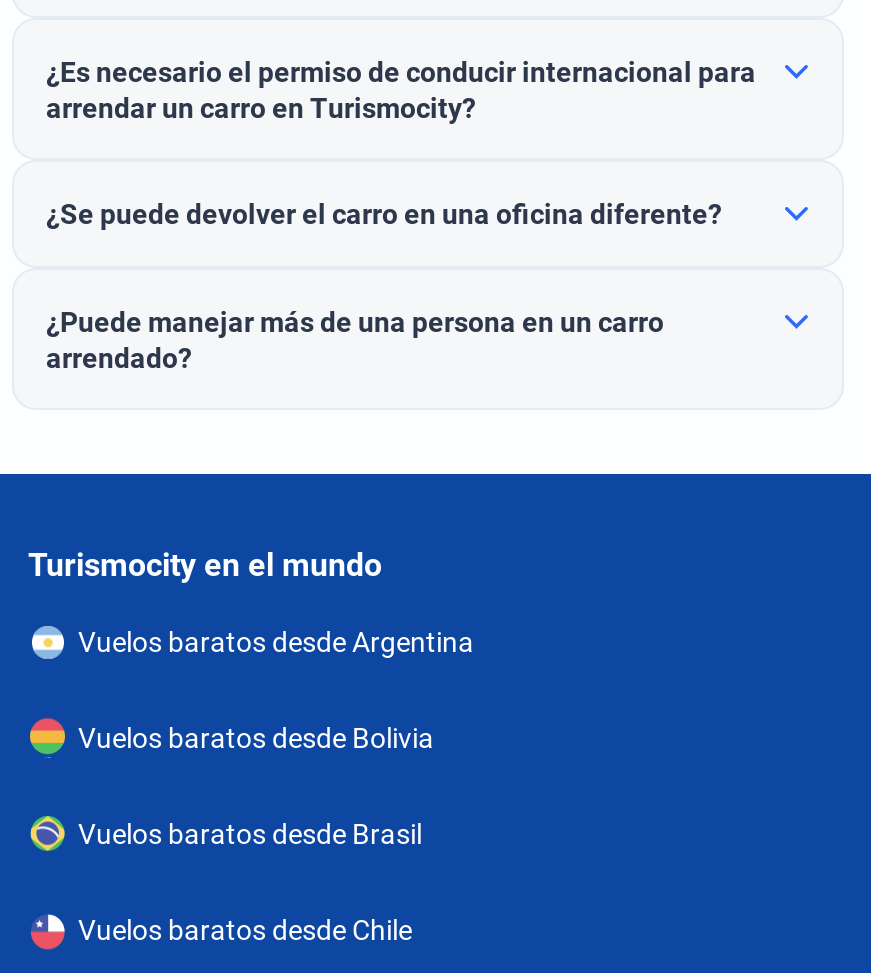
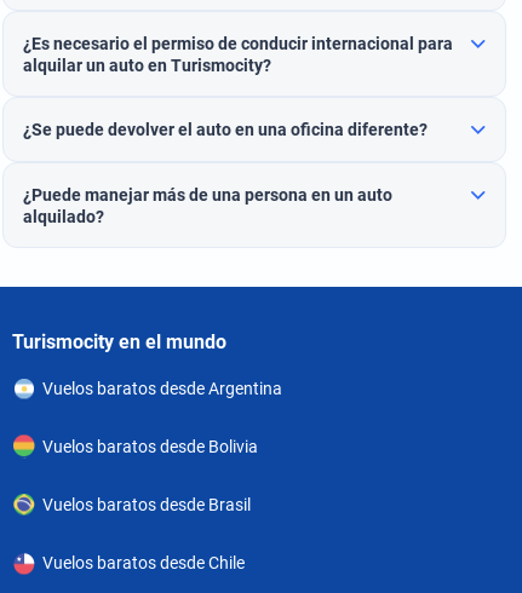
[46,92,476,124] arrendar un carro en Turismocity? -> [23,56,271,75] alquilar un auto en Turismocity?
[46,198,722,230] ¿Se puede devolver el carro en una oficina diferente? -> [23,120,428,139] ¿Se puede devolver el auto en una oficina diferente?
[46,306,664,374] ¿Puede manejar más de una persona en un carro | arrendado? -> [23,185,392,226] ¿Puede manejar más de una persona en un auto | alquilado?

